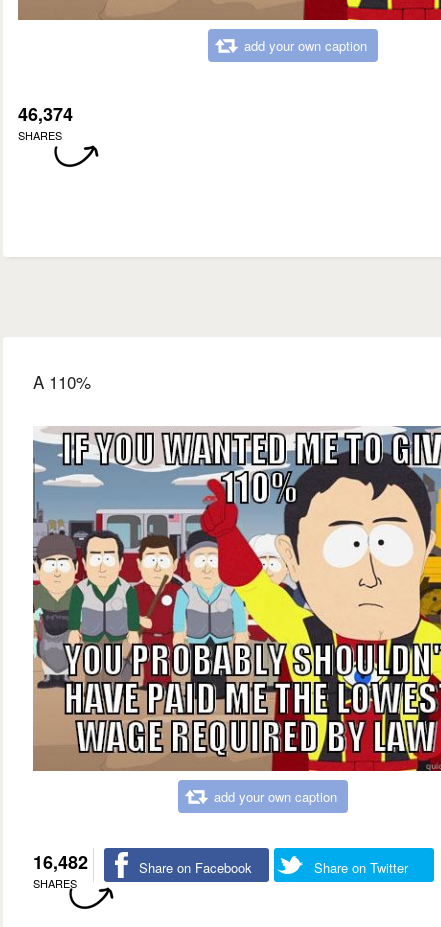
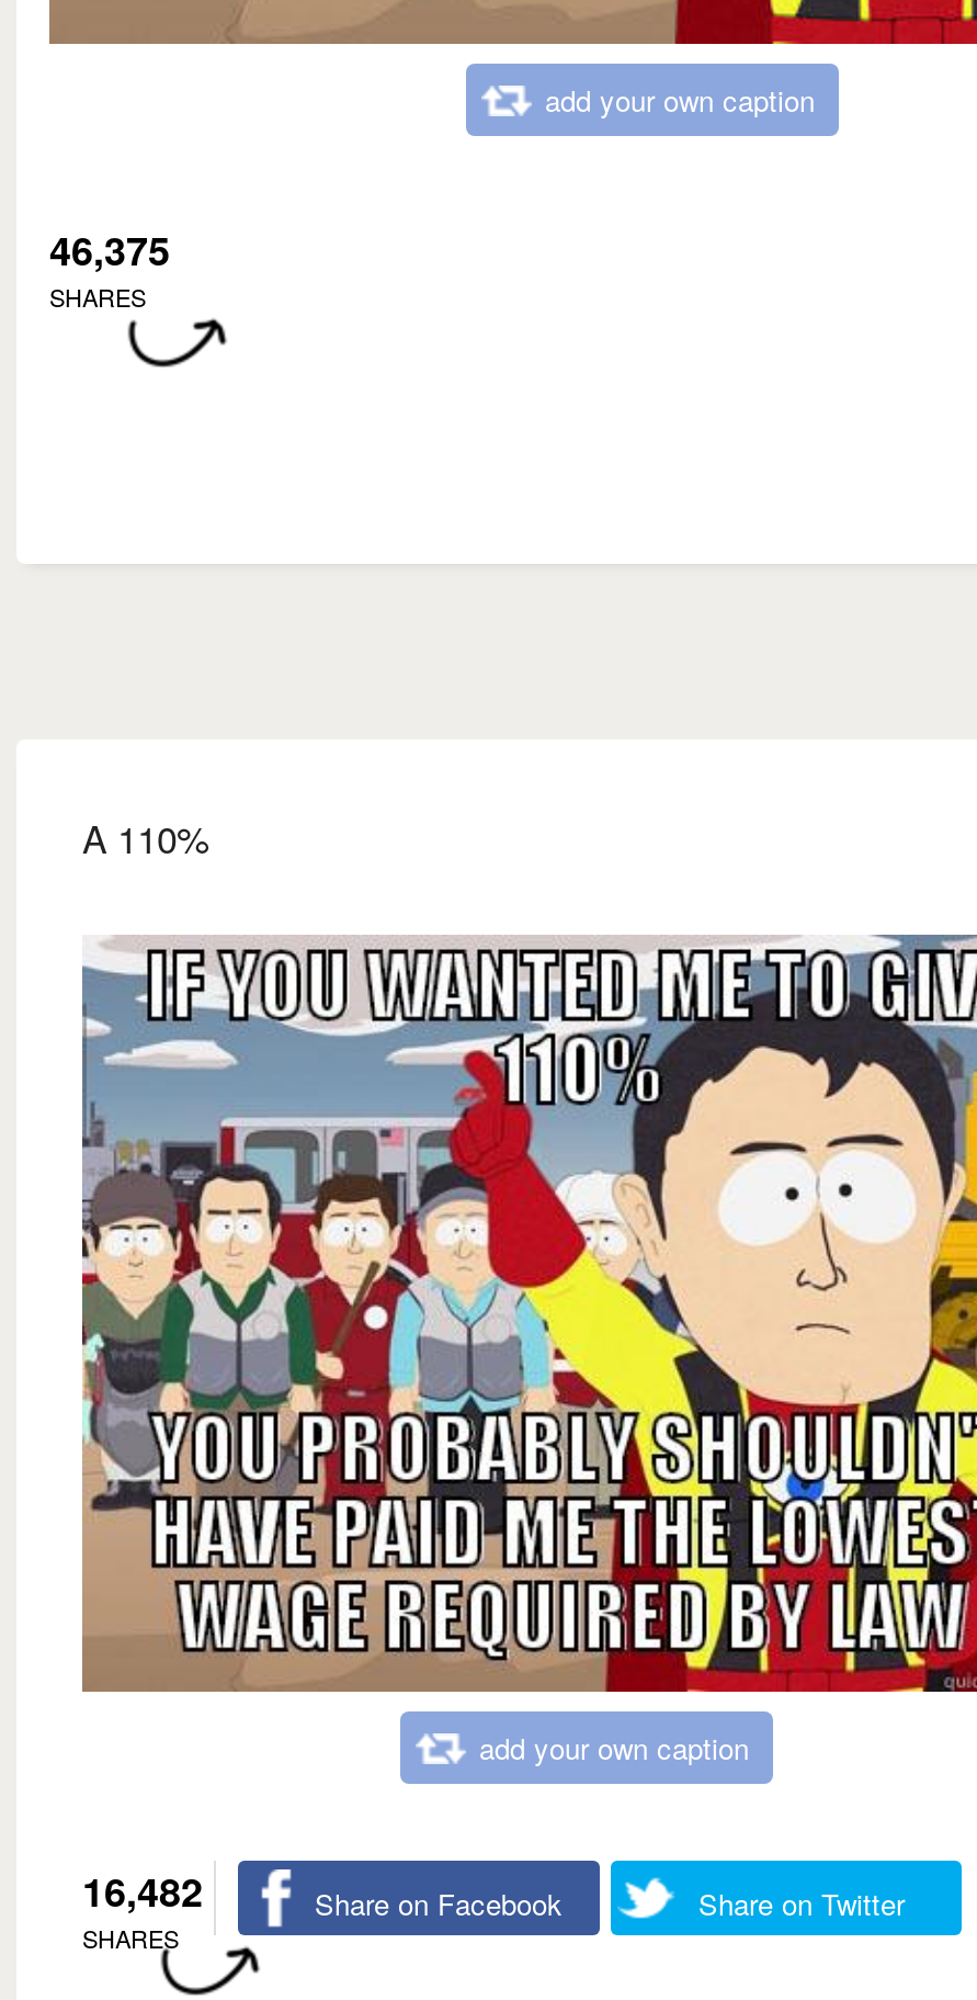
[18,100,73,126] 46,374 -> [49,221,170,278] 46,375

